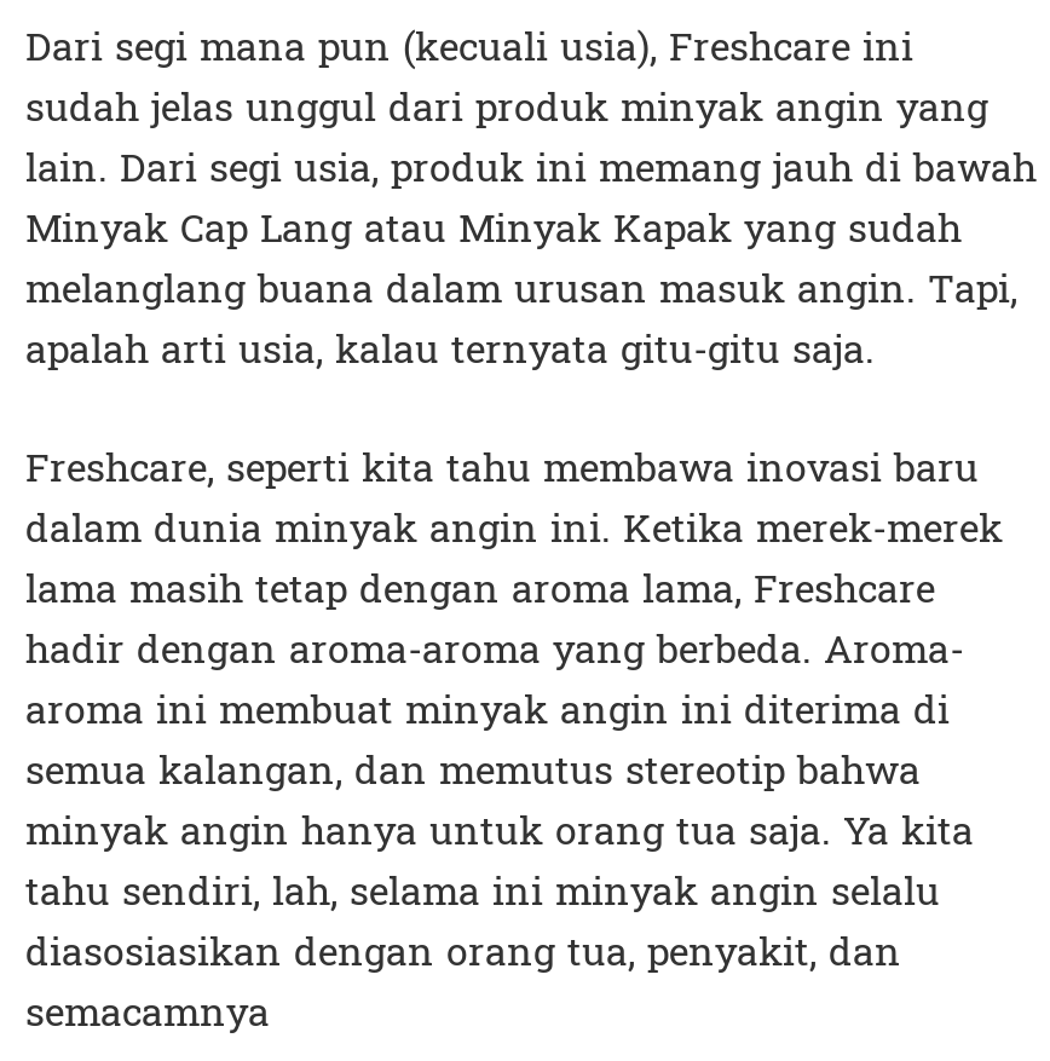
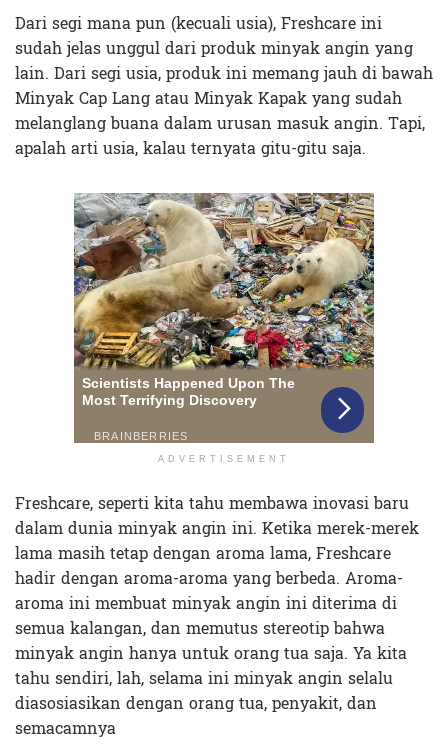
none -> [73,192,375,464] [image] | ADVERTISEMENT

